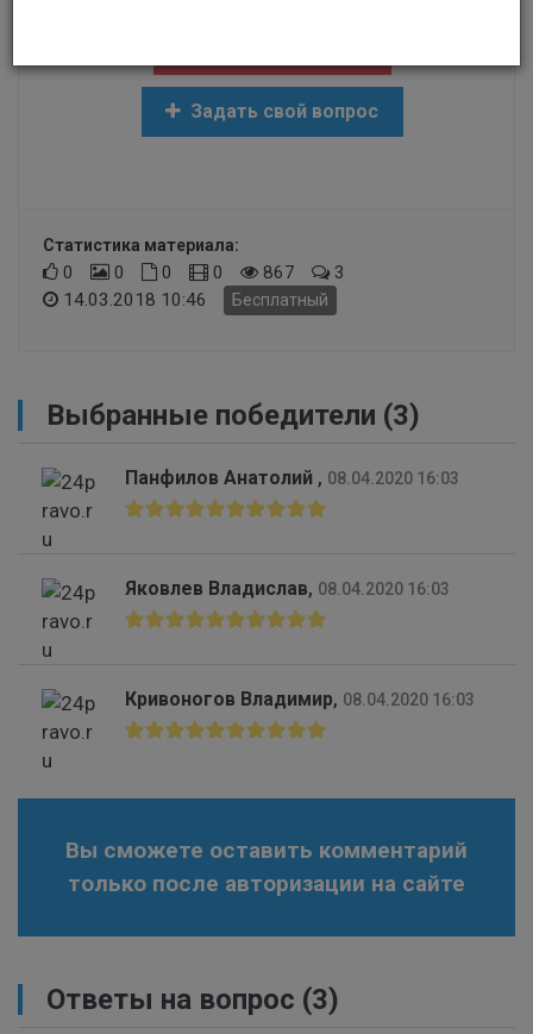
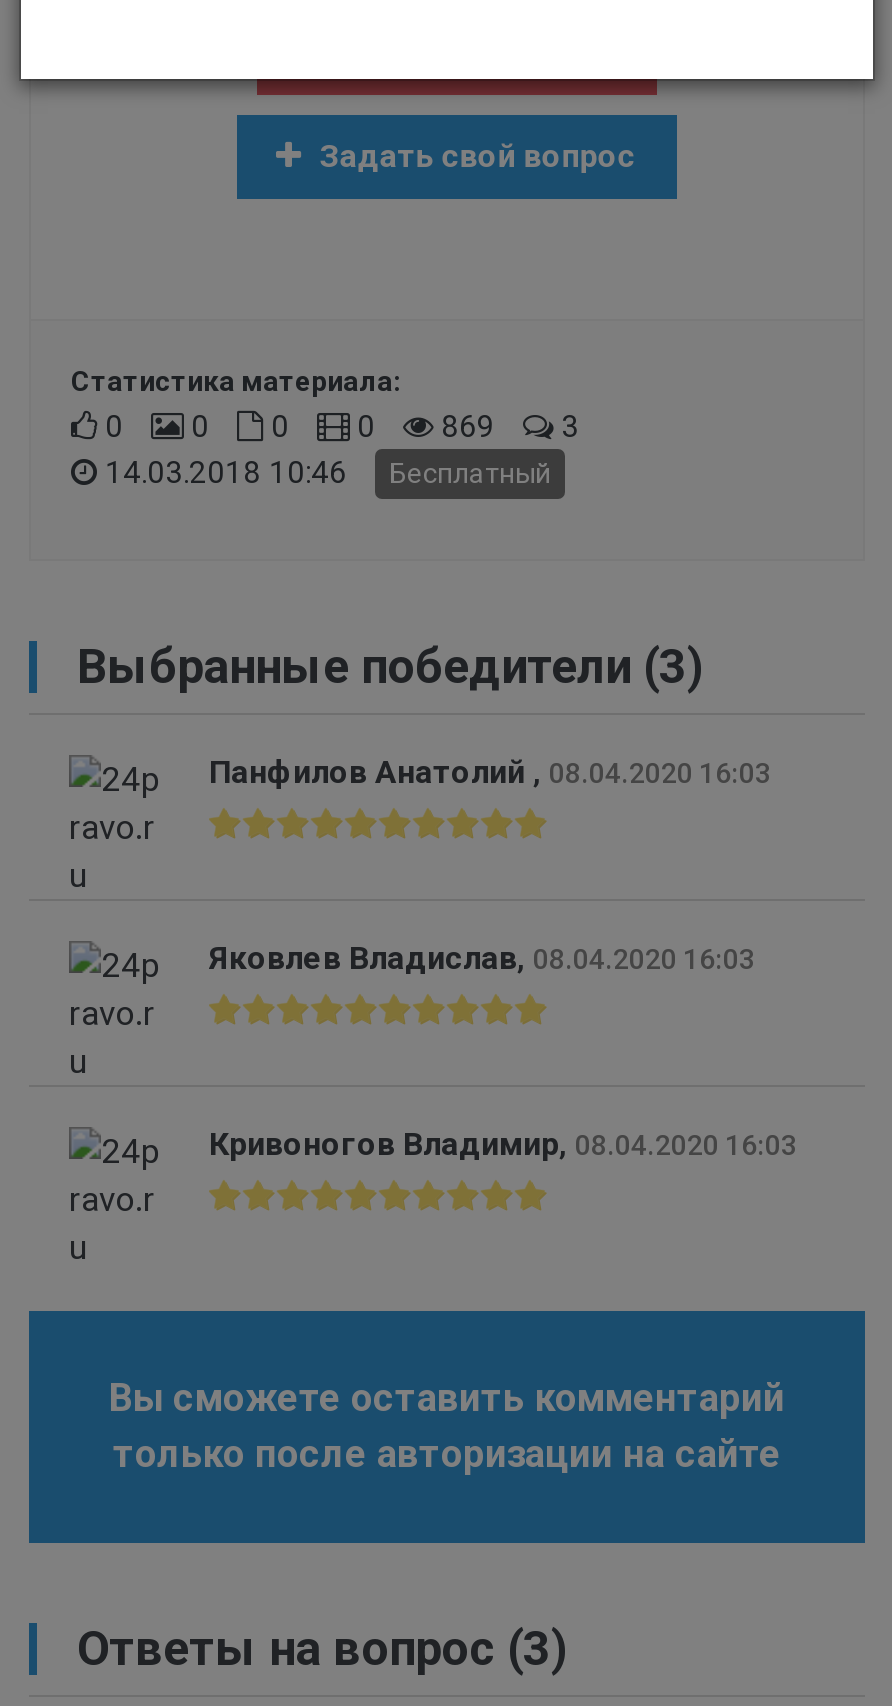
[63,261,345,283] 0 0 0 0 867 3 -> [105,408,579,444] 0 0 0 0 869 3

